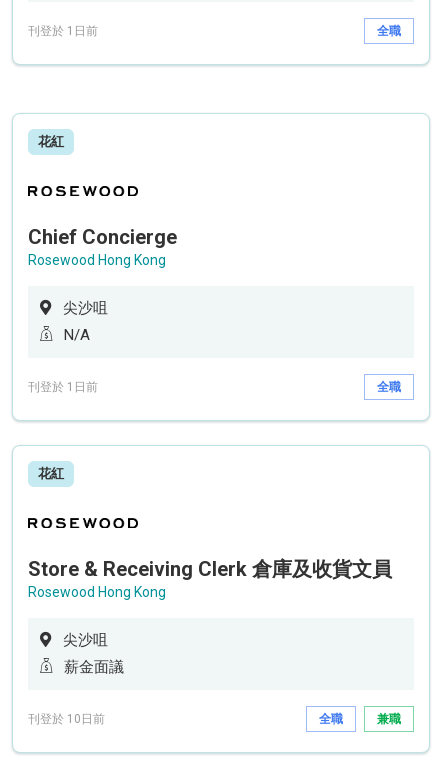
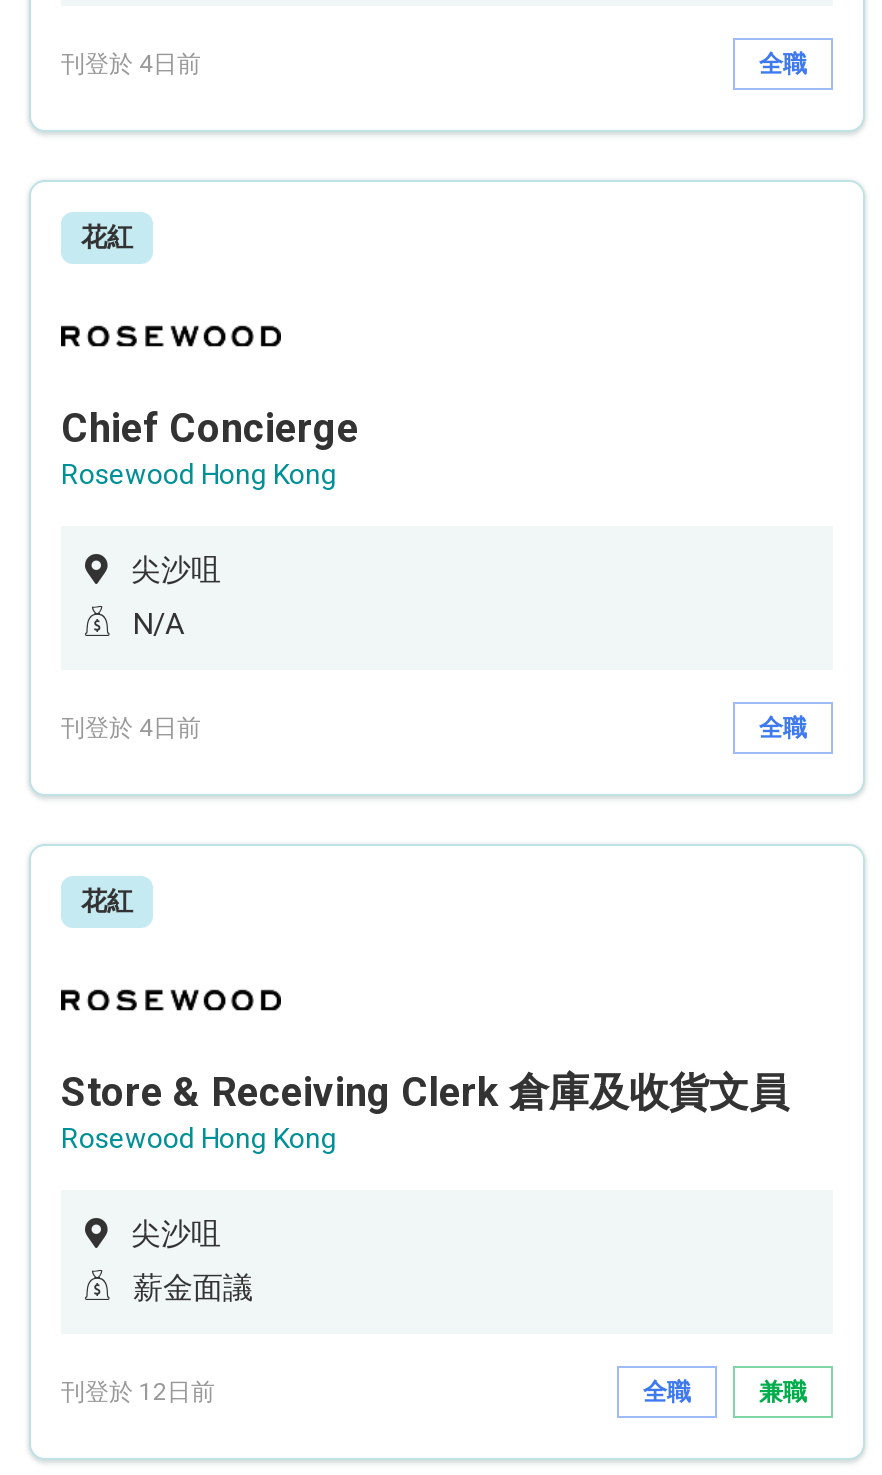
[28,24,98,38] 刊登於 1日前 -> [61,50,201,78] 刊登於 4日前
[28,380,98,394] 刊登於 1日前 -> [61,714,201,742] 刊登於 4日前
[28,712,105,726] 刊登於 10日前 -> [61,1378,215,1406] 刊登於 12日前

